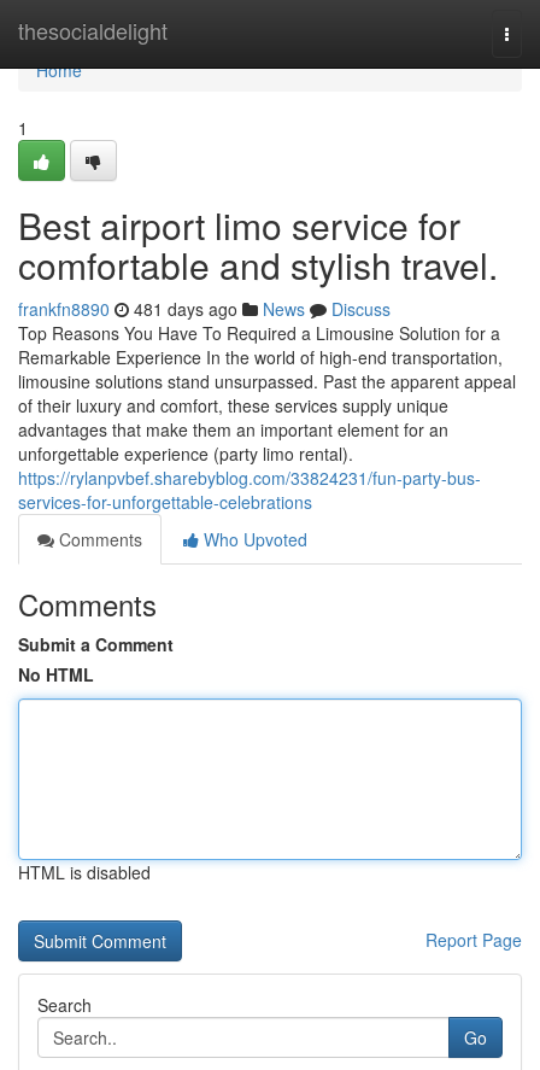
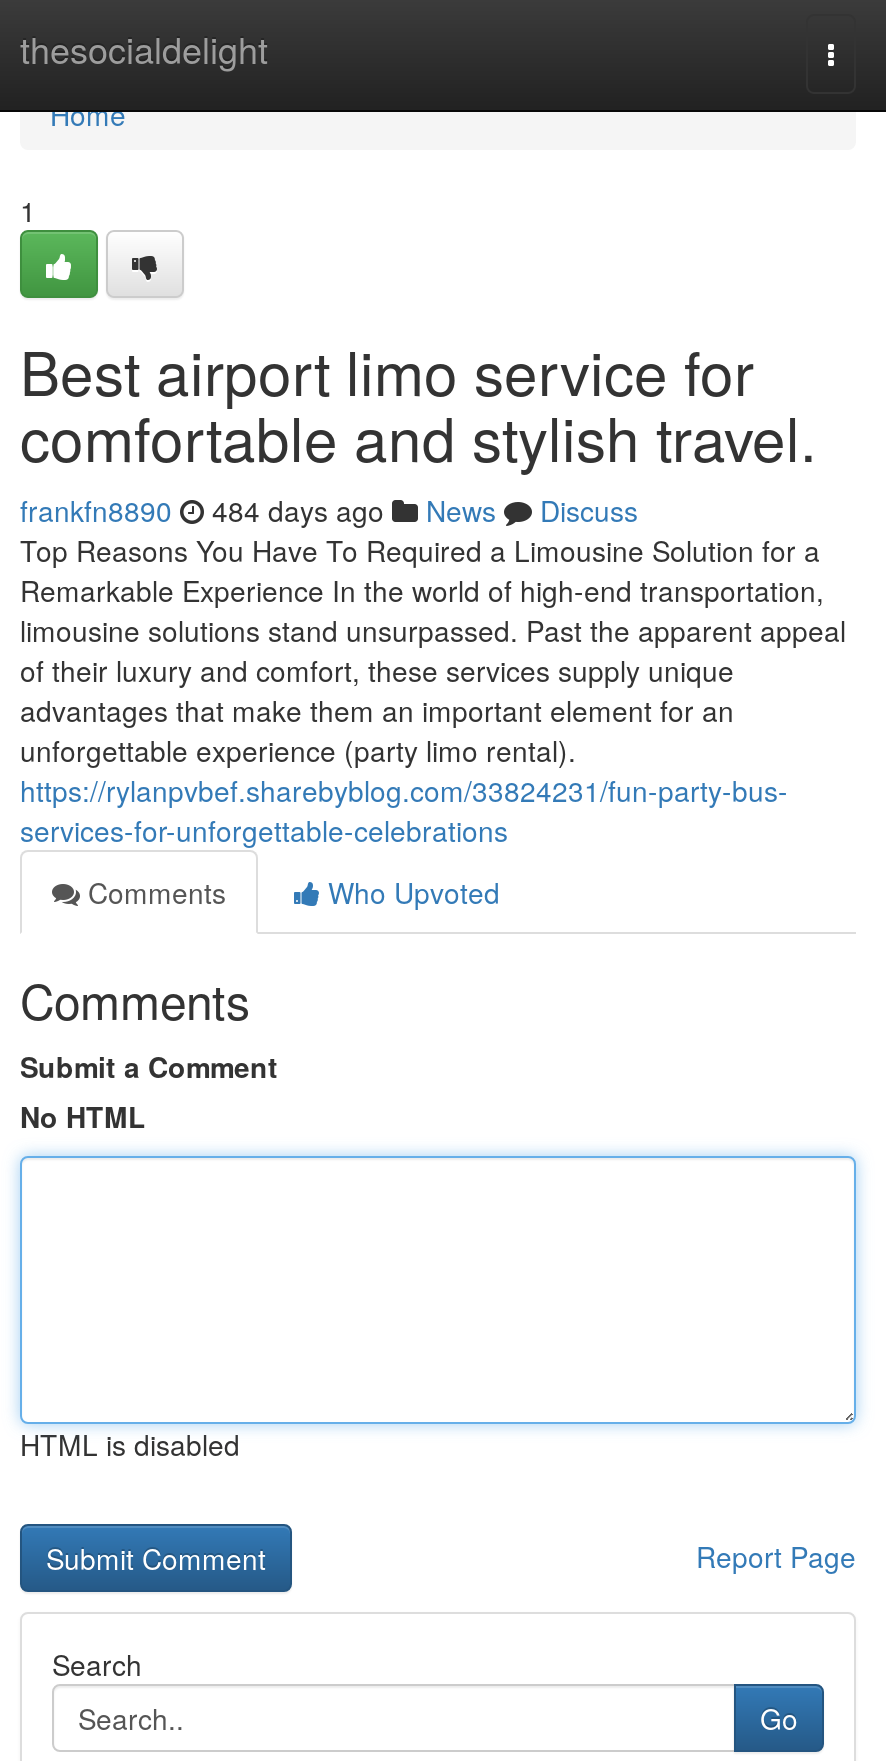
[18,297,391,321] frankfn8890 481 days ago News Discuss -> [20,490,638,530] frankfn8890 484 days ago News Discuss

